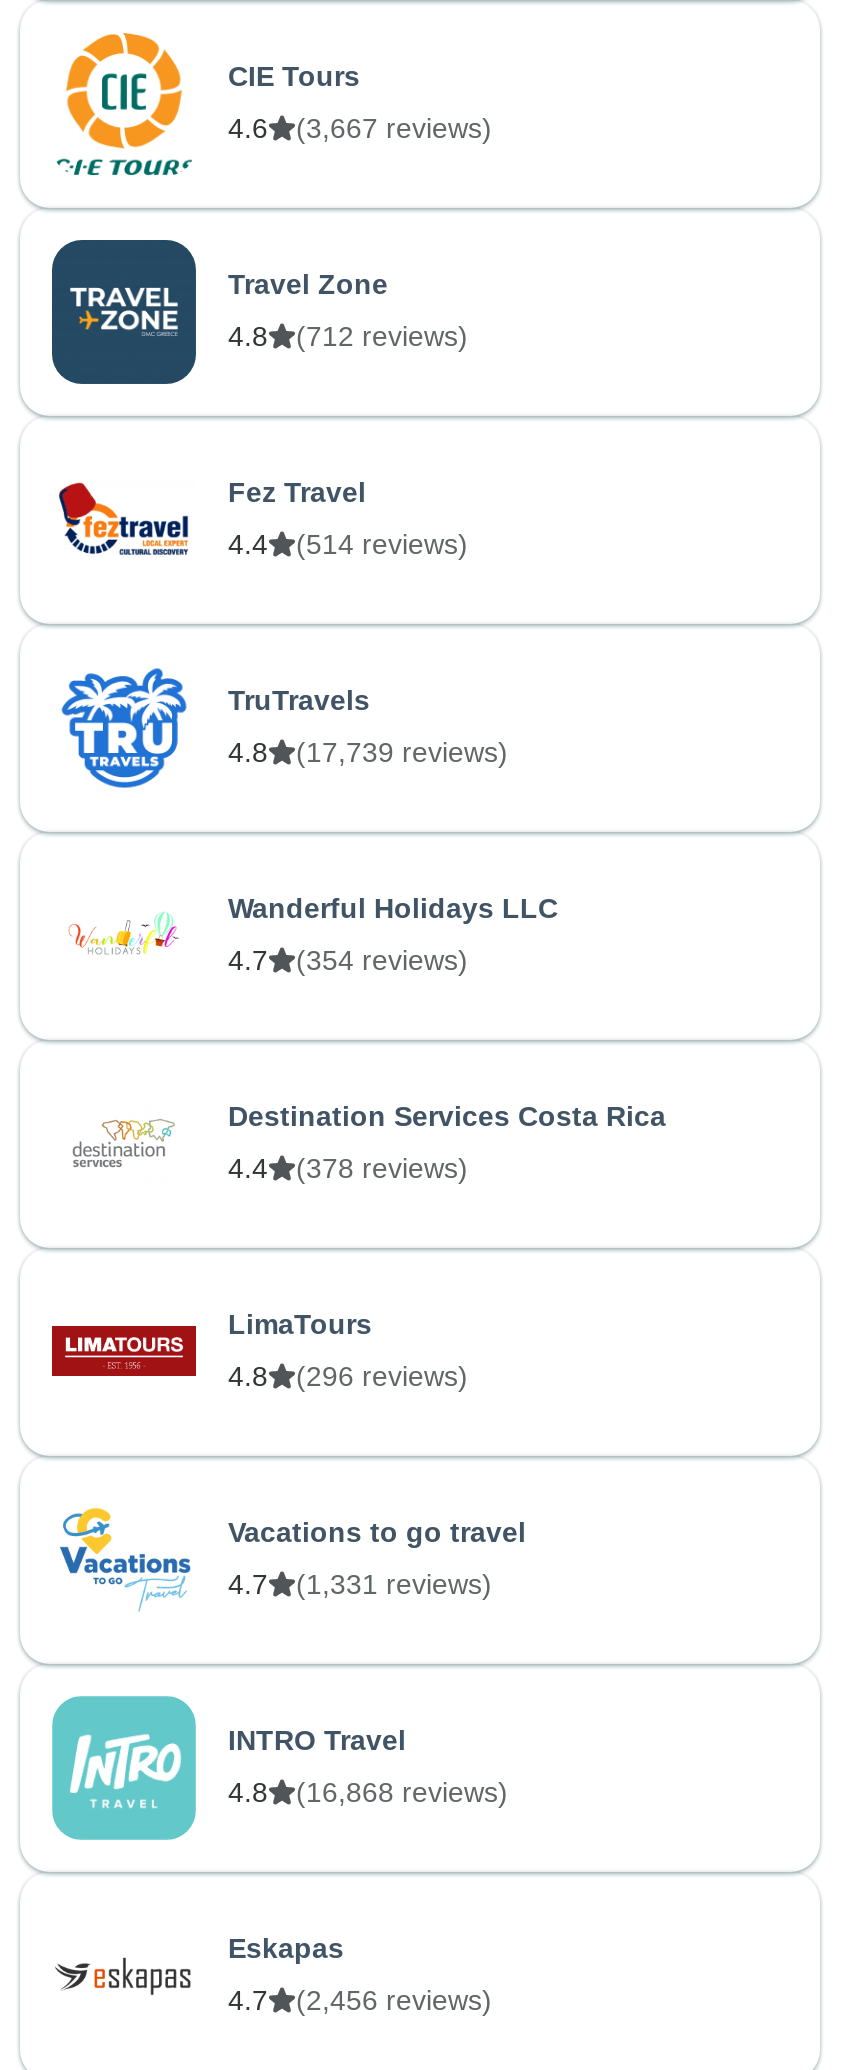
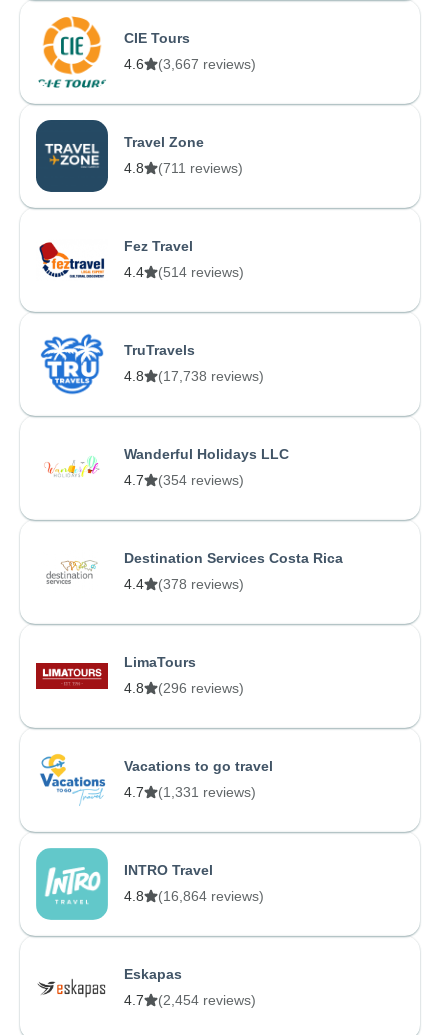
[228,321,468,353] 4.8 (712 reviews) -> [124,160,243,176] 4.8 (711 reviews)
[228,737,508,769] 4.8 (17,739 reviews) -> [124,368,264,384] 4.8 (17,738 reviews)
[228,1777,508,1809] 4.8 (16,868 reviews) -> [124,888,264,904] 4.8 (16,864 reviews)
[228,1985,492,2017] 4.7 (2,456 reviews) -> [124,992,256,1008] 4.7 (2,454 reviews)

